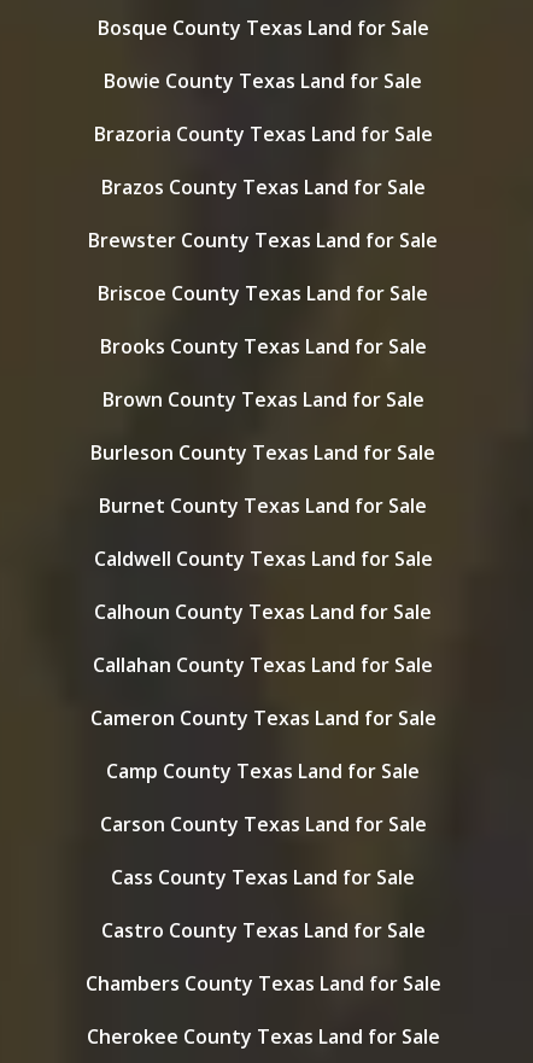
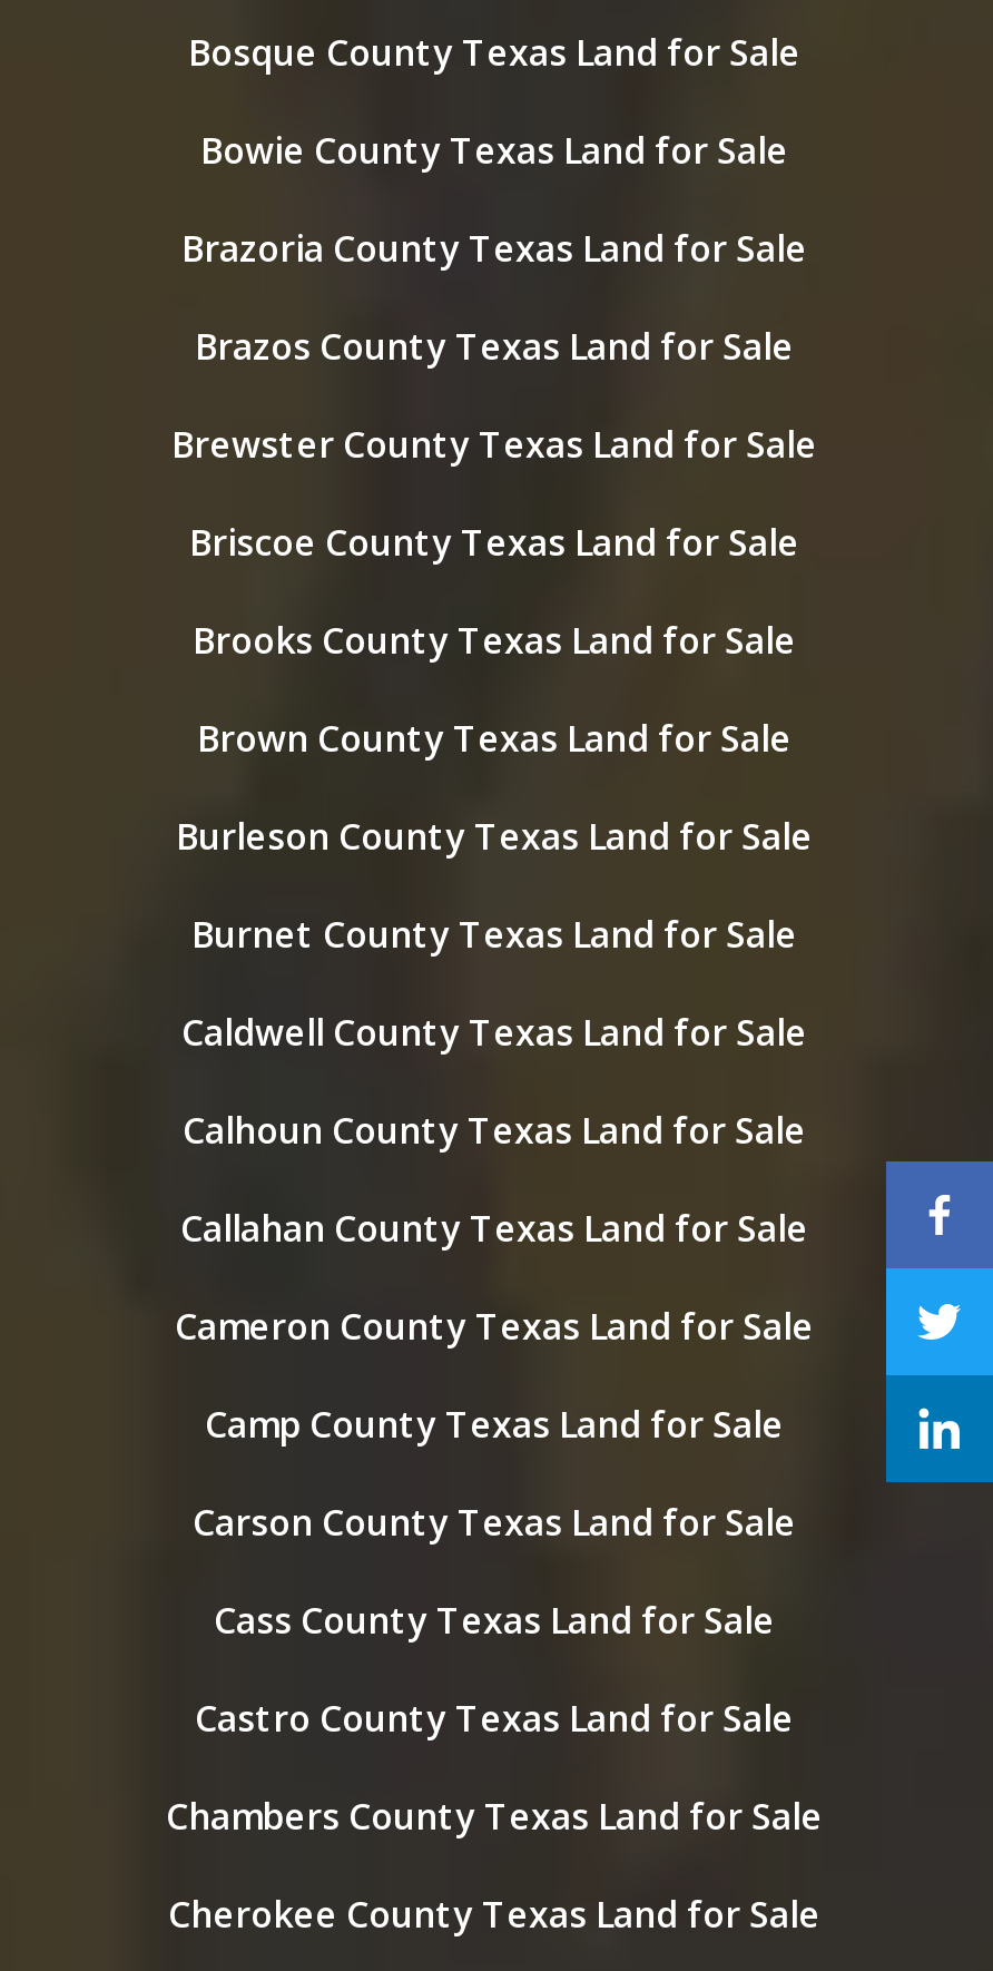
none -> [884,1159,986,1484] [image]

